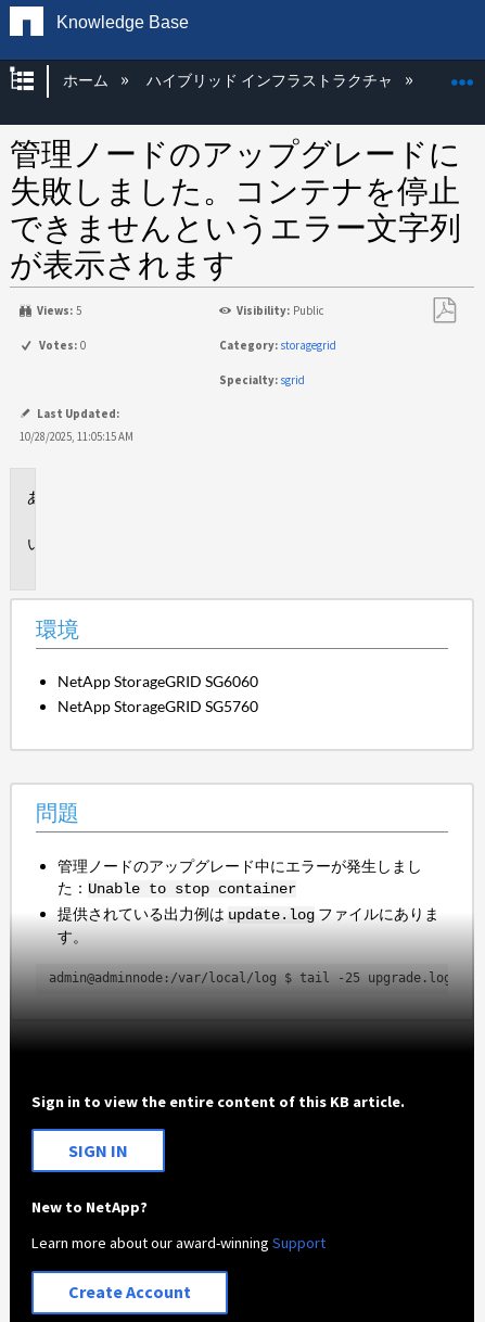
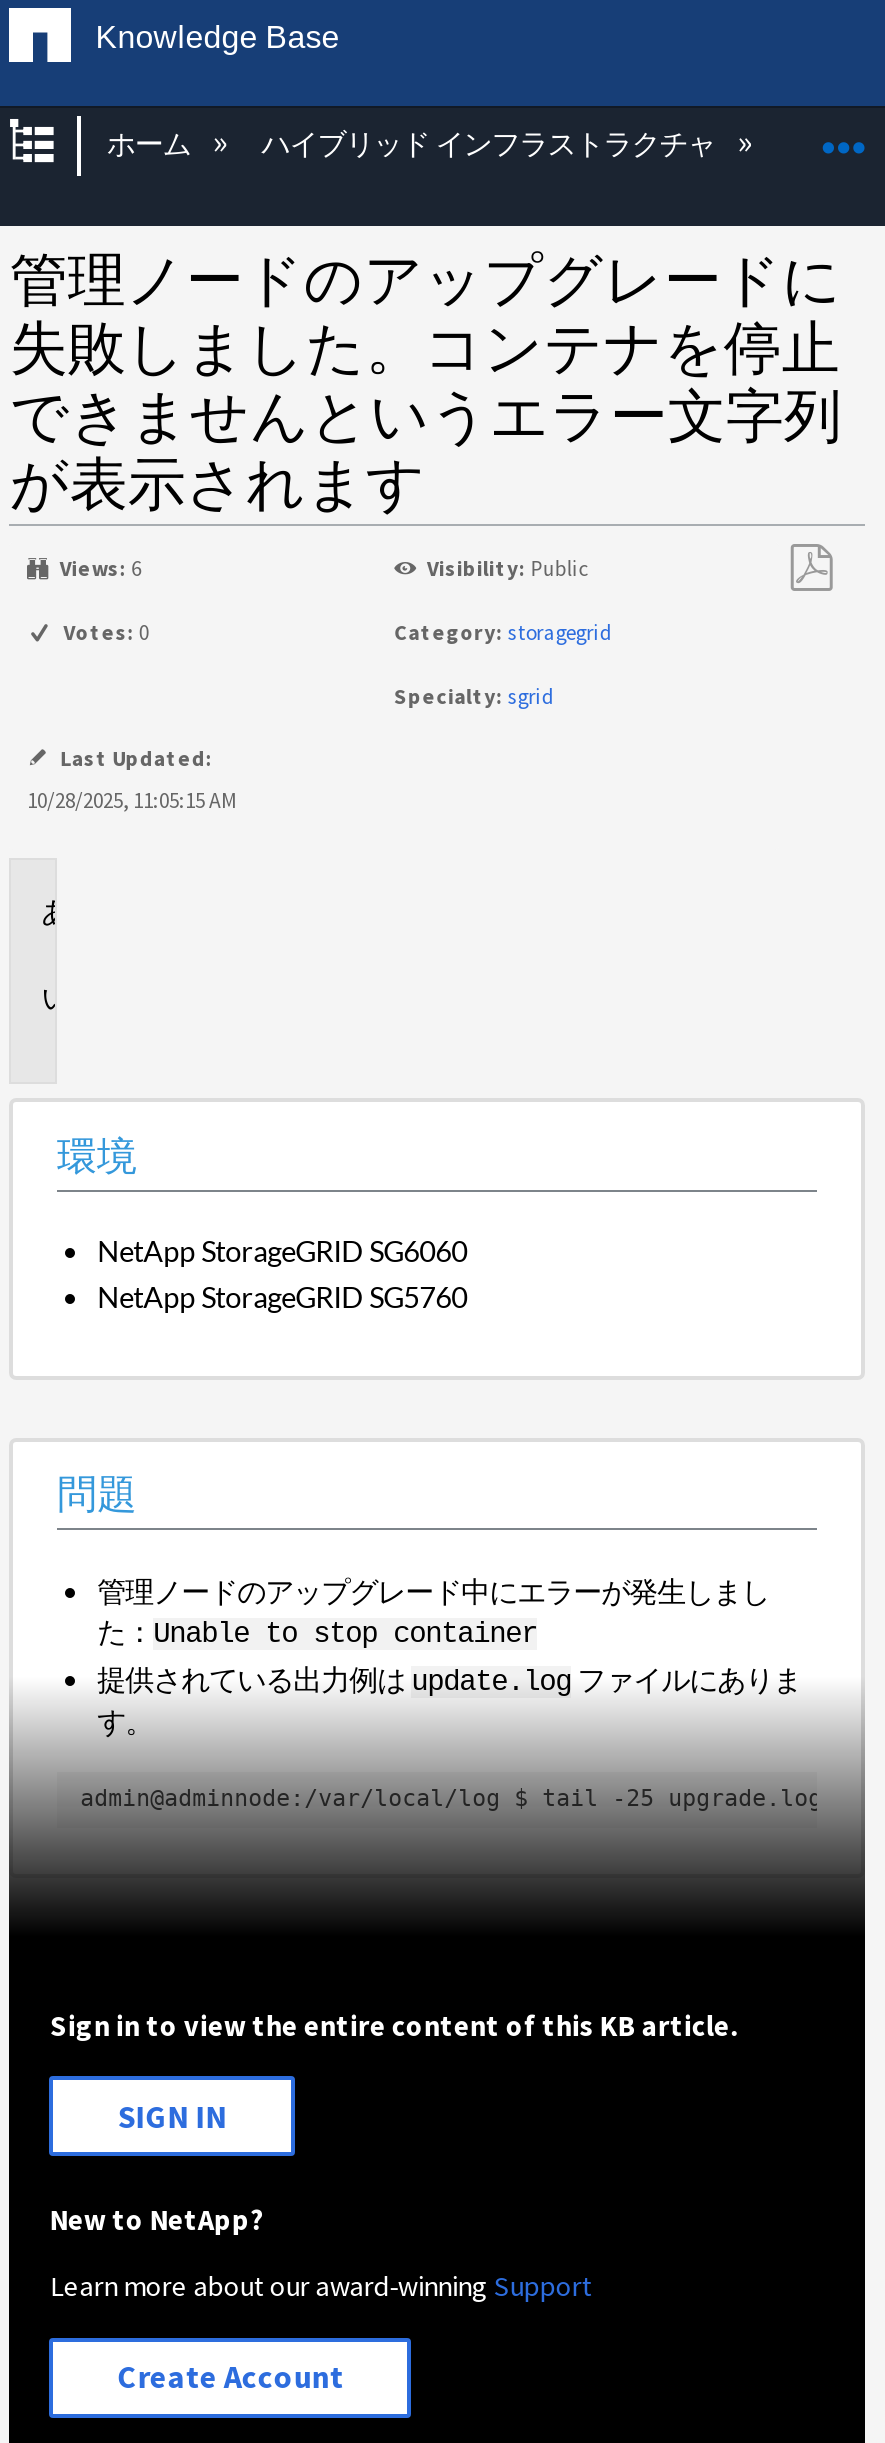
[37,303,81,318] Views: 5 -> [60,554,141,582] Views: 6

